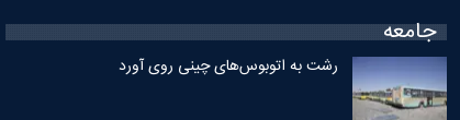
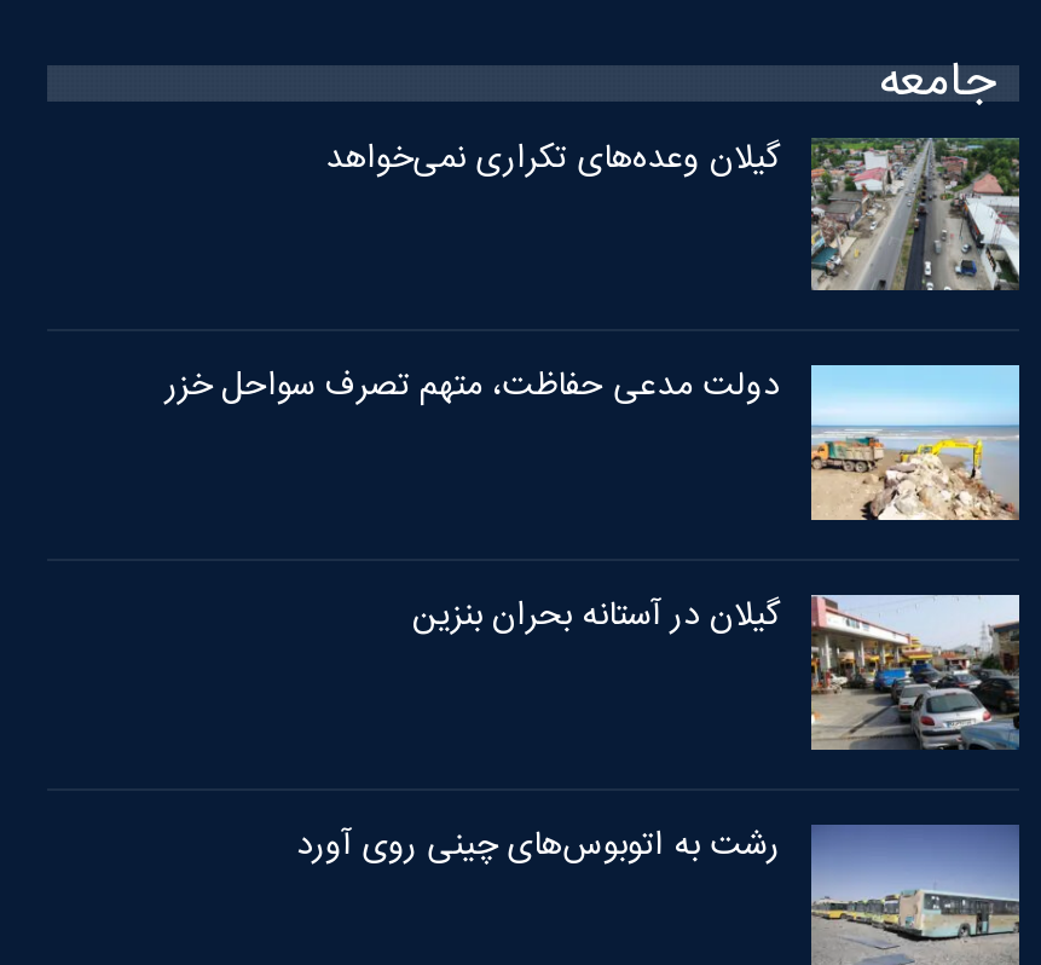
none -> [166,359,1022,522] [image] | دولت مدعی حفاظت، متهم تصرف سواحل خزر
none -> [325,130,1022,293] [image] | گیلان وعده‌های تکراری نمی‌خواهد
none -> [412,588,1022,784] [image] | گیلان در آستانه بحران بنزین

